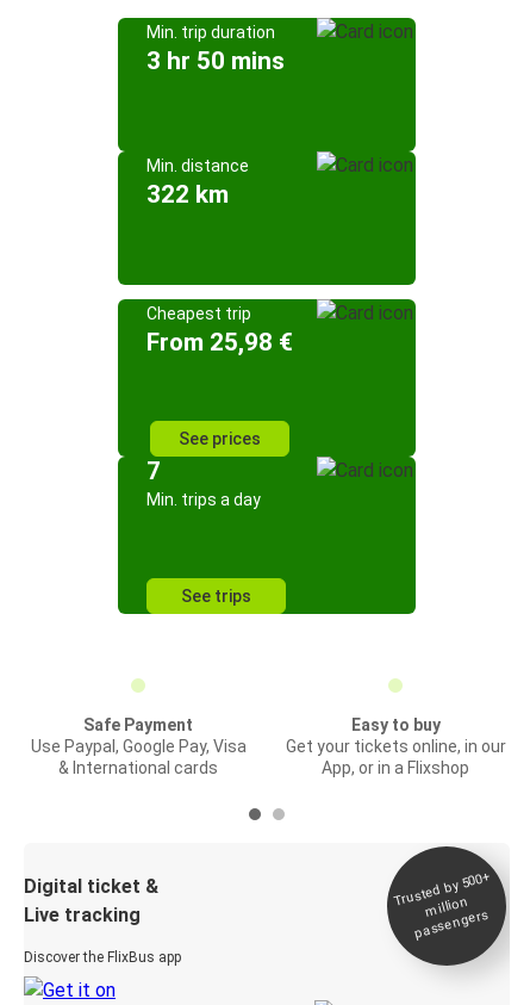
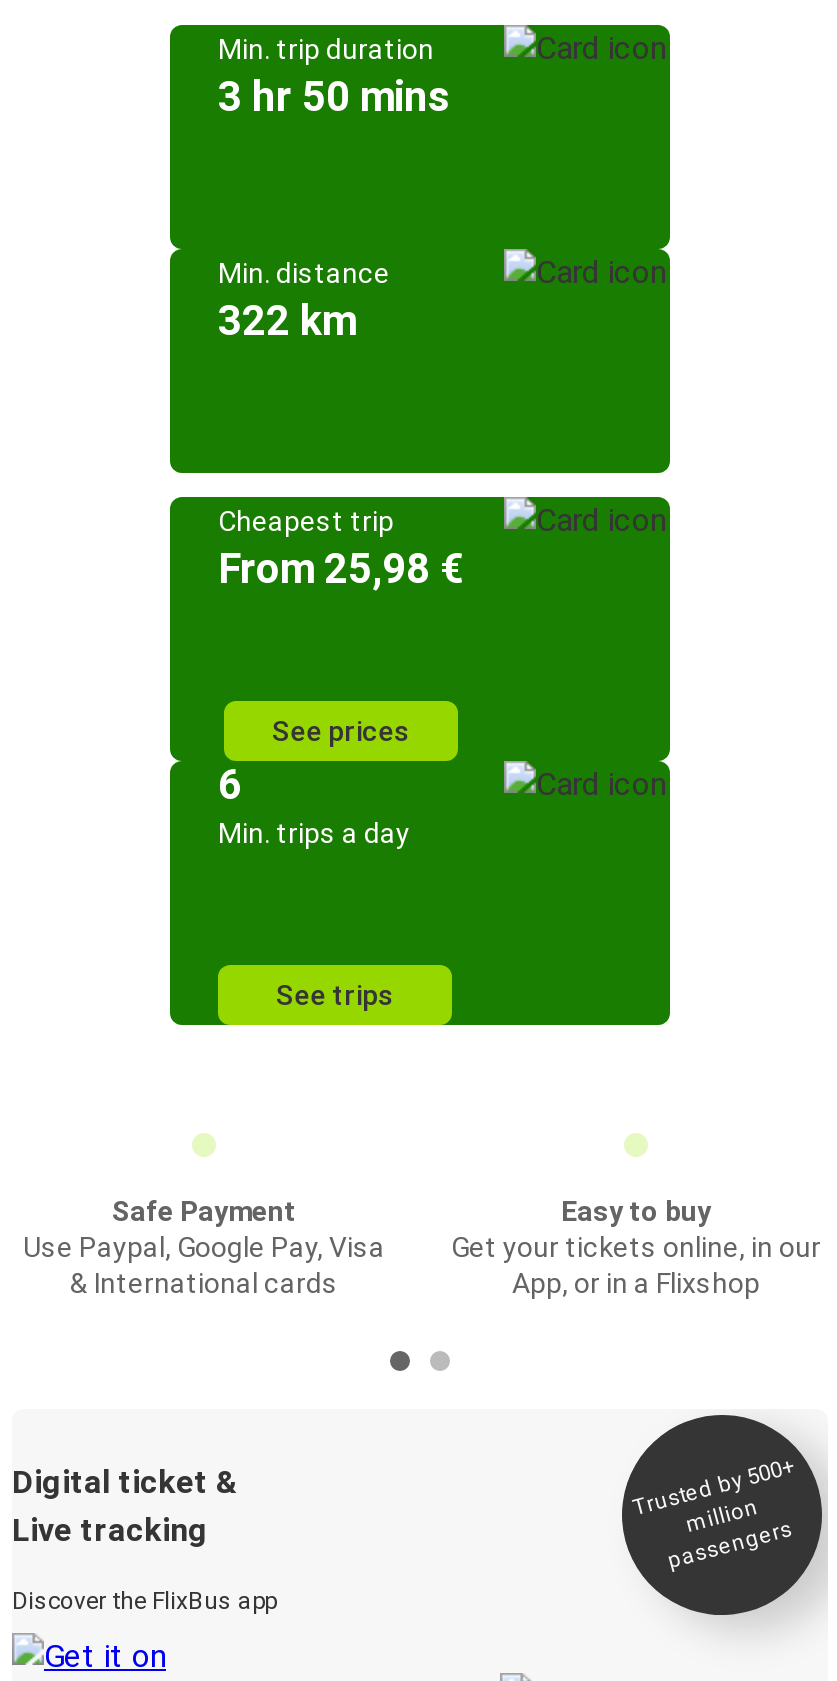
[146,457,161,485] 7 -> [218,761,242,809] 6

